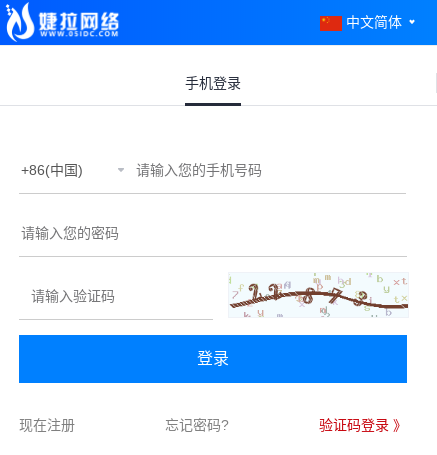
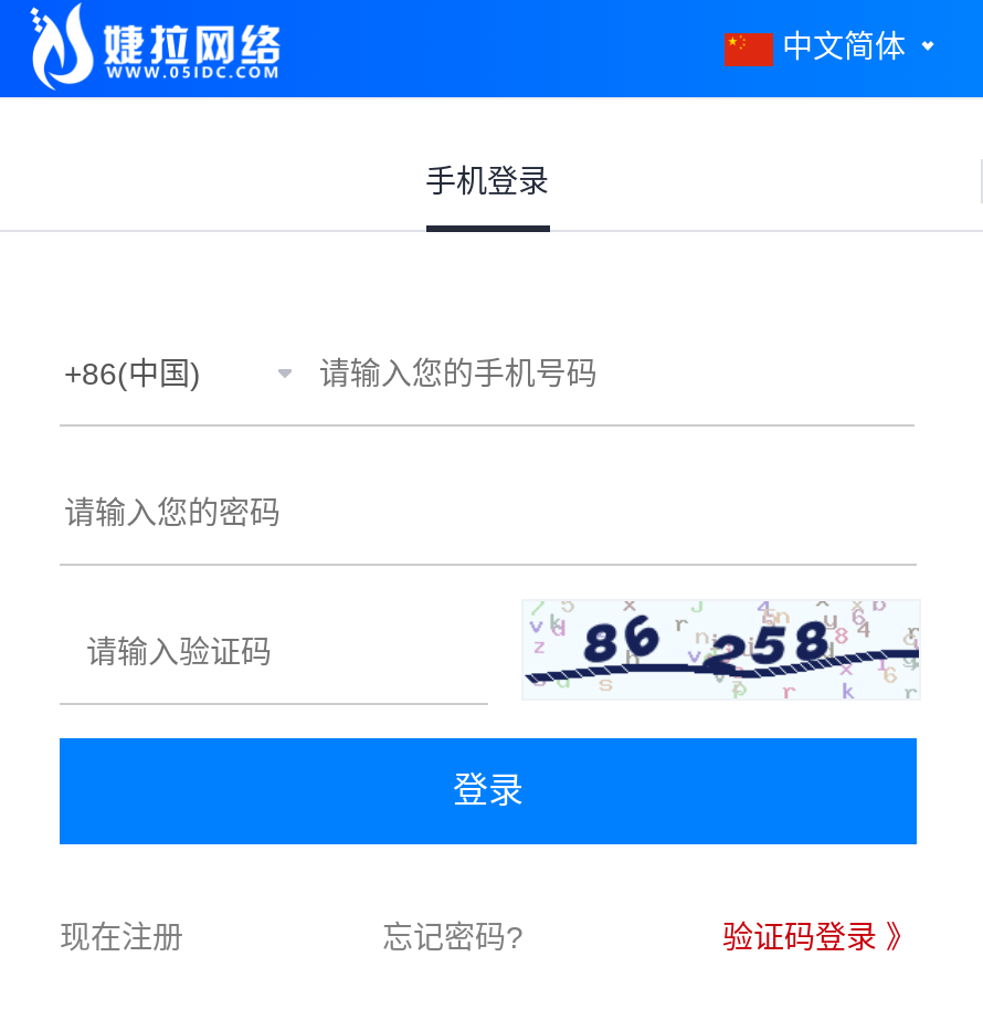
[229,273,409,317] [image] -> [528,601,921,698] [image]

